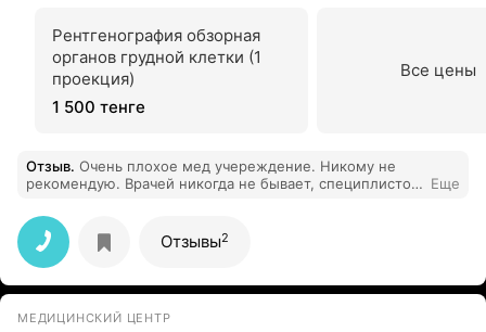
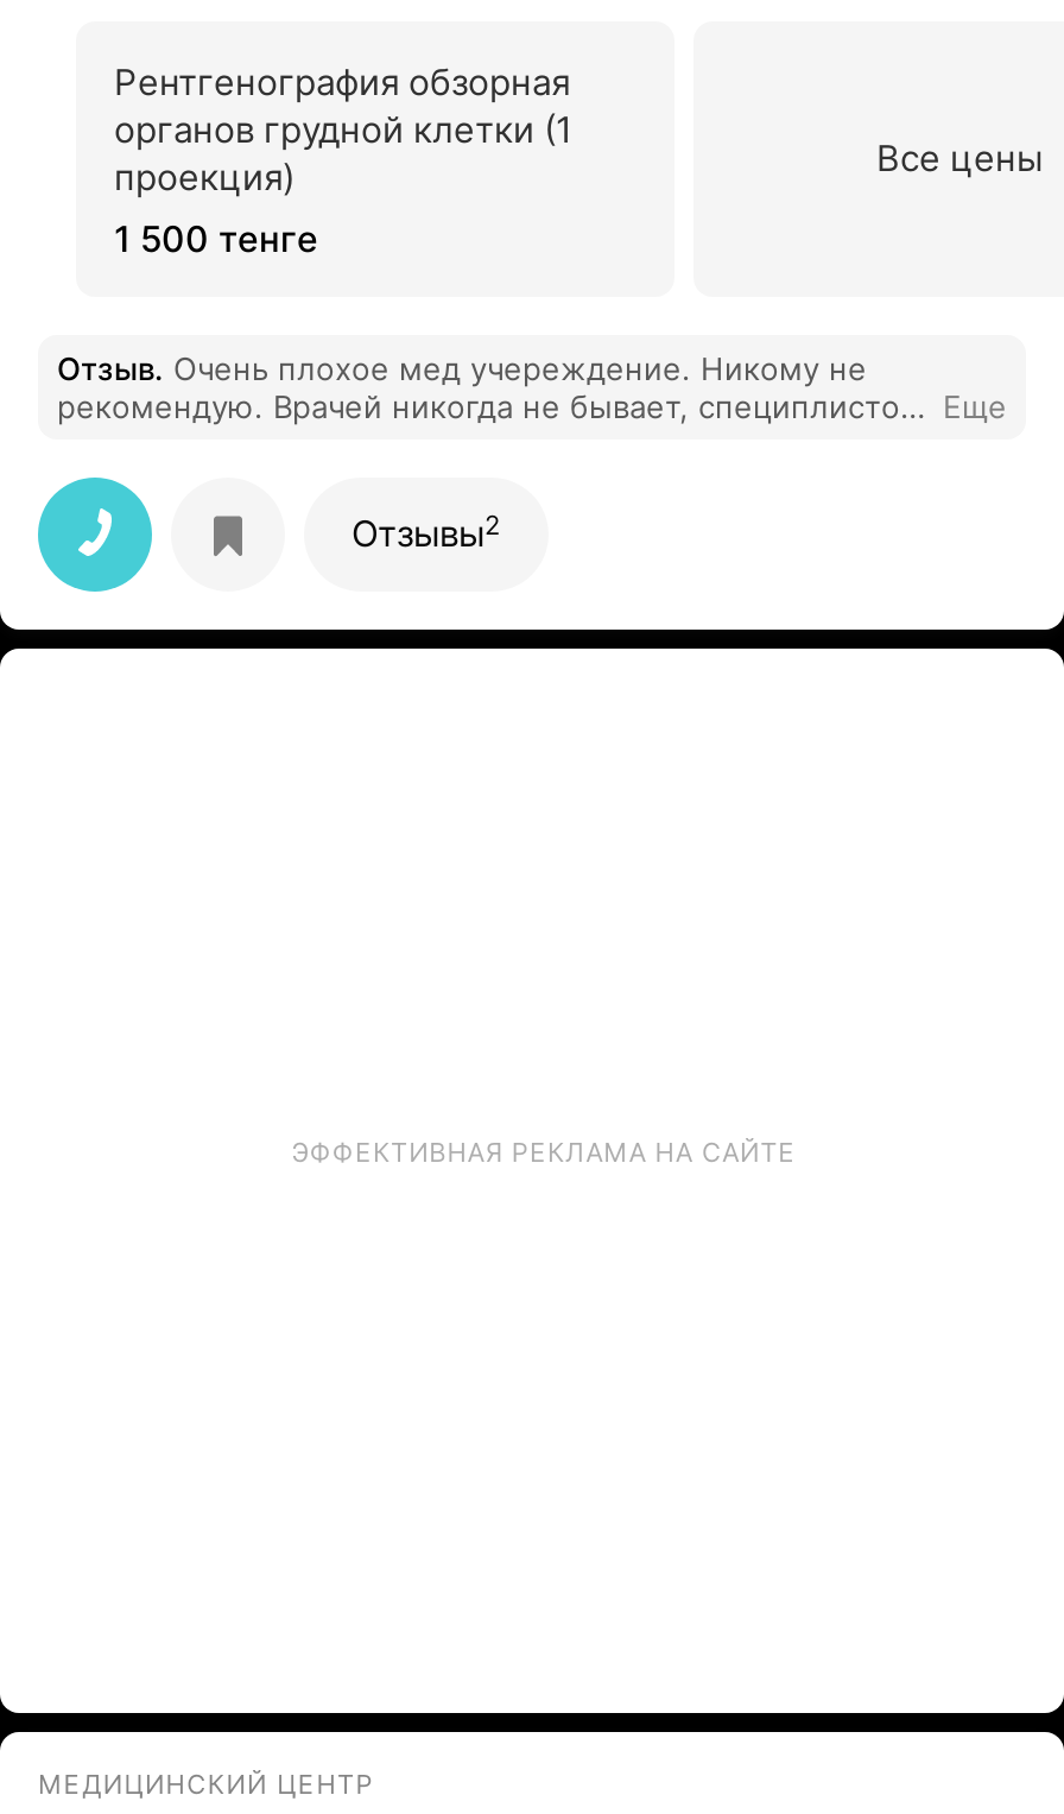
none -> [292,1136,796,1169] ЭФФЕКТИВНАЯ РЕКЛАМА НА САЙТЕ

